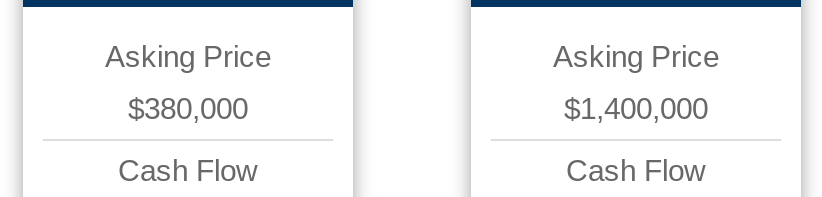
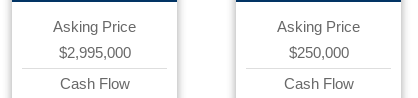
[128,91,248,125] $380,000 -> [58,44,130,61] $2,995,000
[564,91,708,125] $1,400,000 -> [288,44,348,61] $250,000

